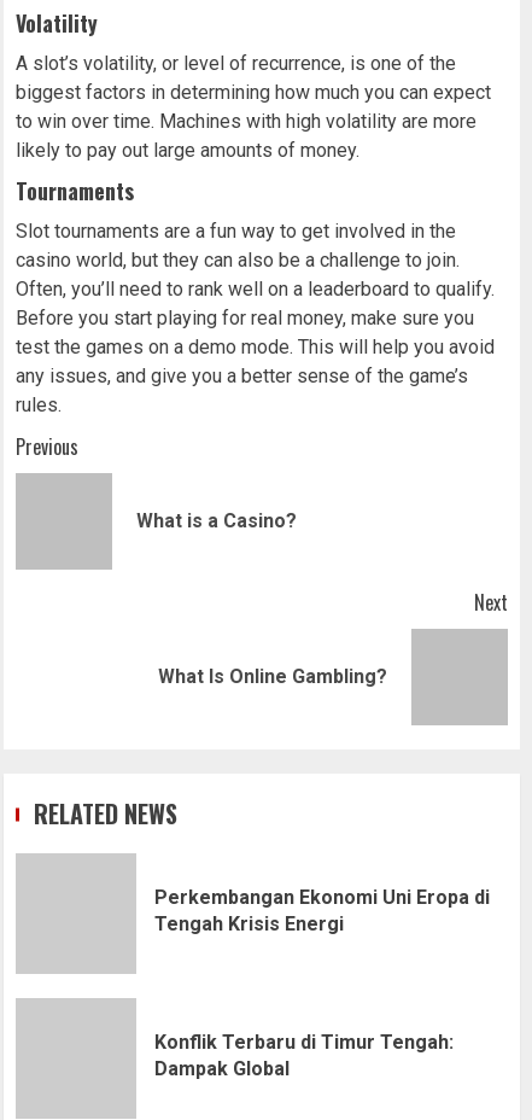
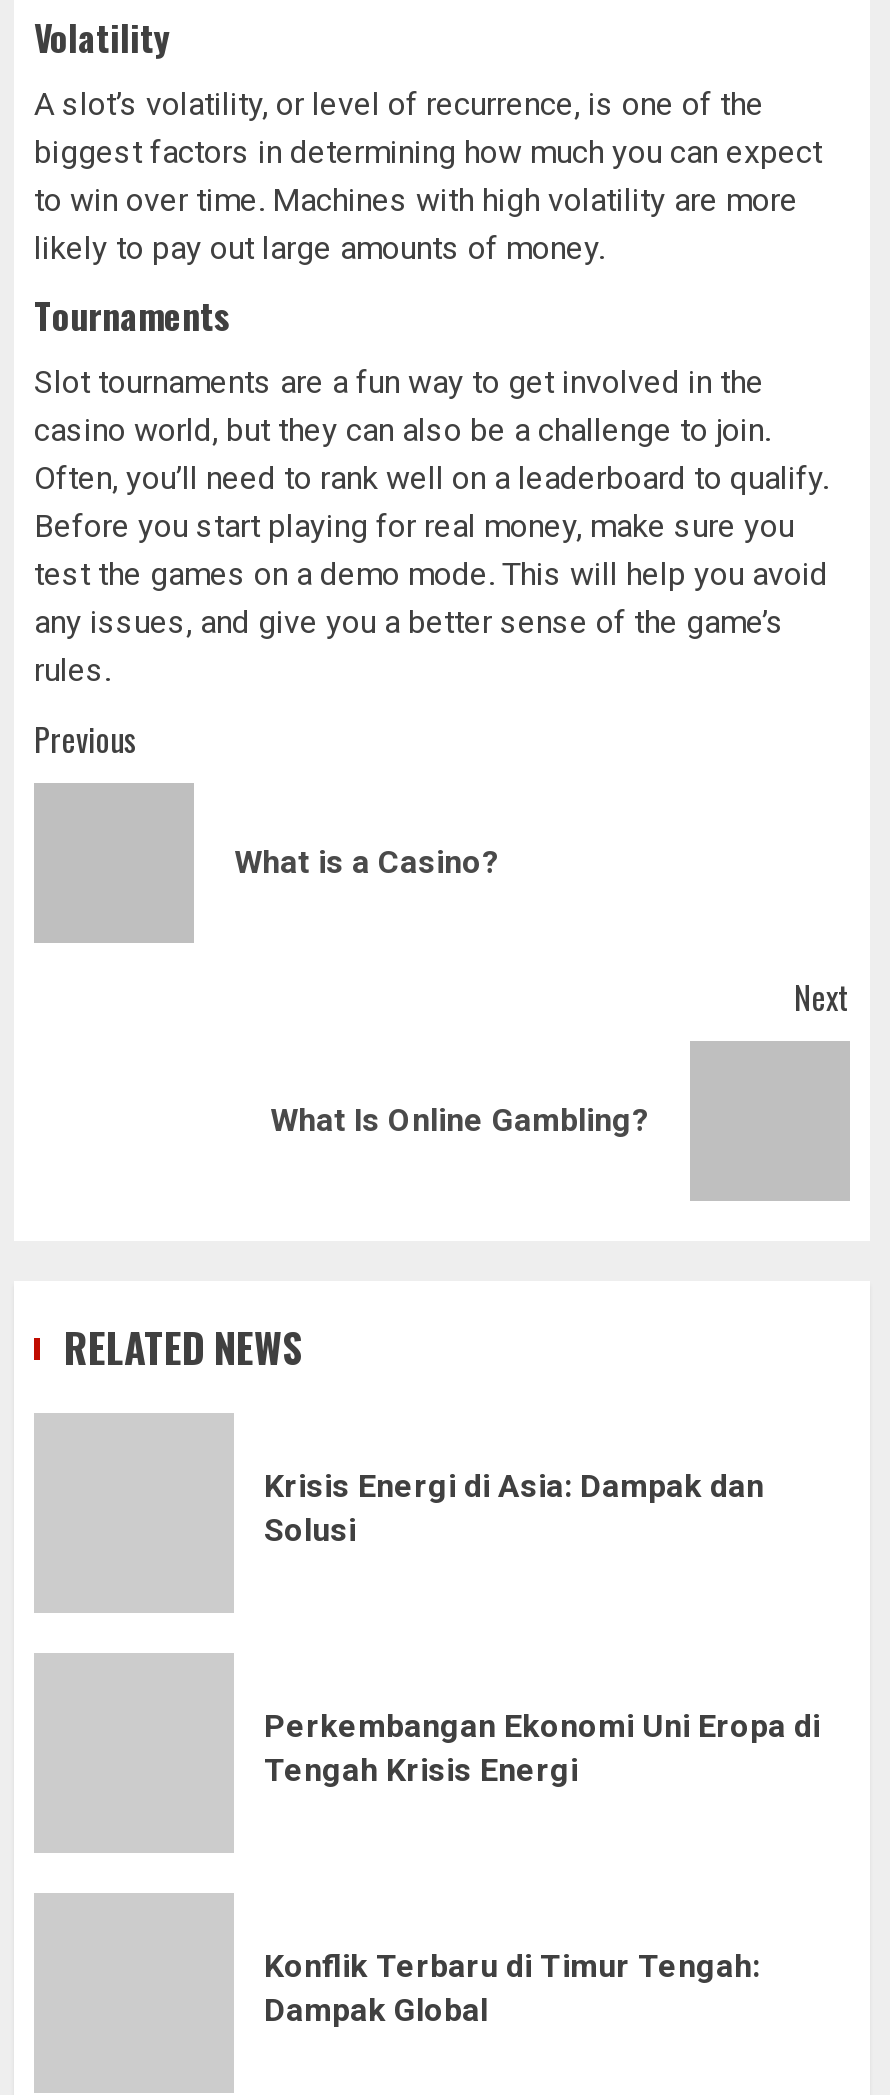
none -> [264,1466,764,1548] Krisis Energi di Asia: Dampak dan | Solusi

